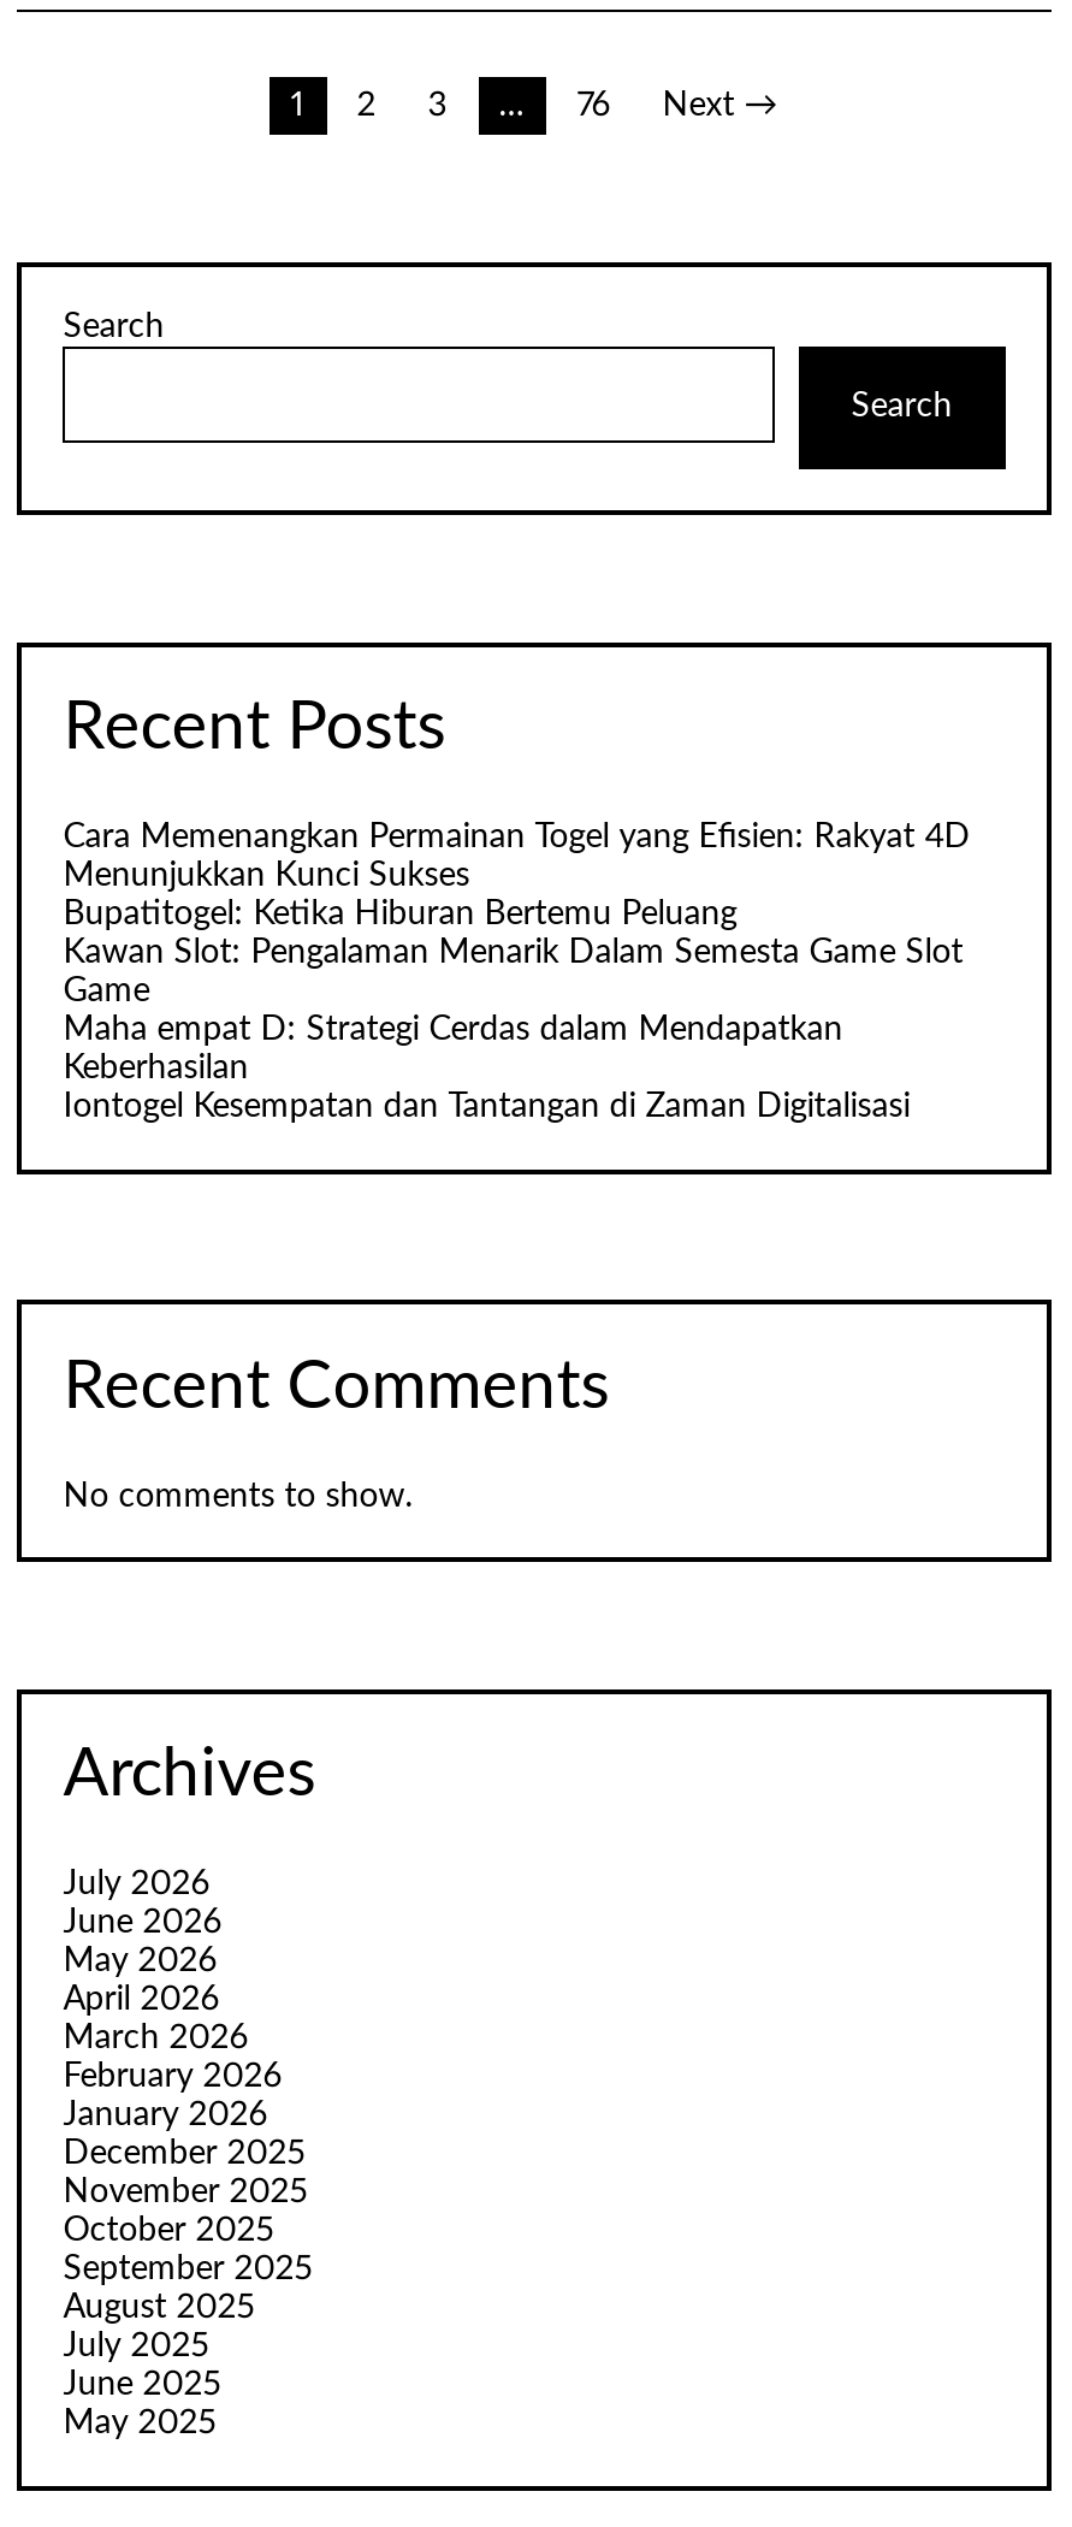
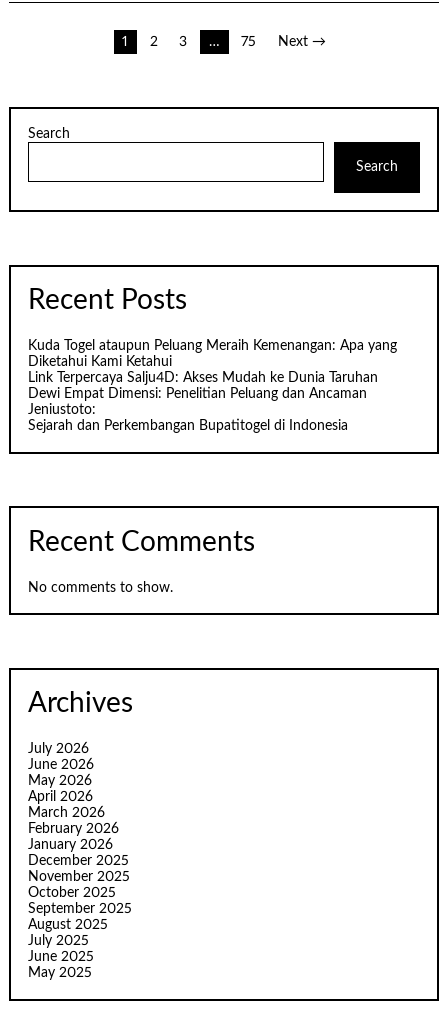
[577,89,611,123] 76 -> [241,35,256,49] 75
[63,821,970,1125] Cara Memenangkan Permainan Togel yang Efisien: Rakyat 4D | Menunjukkan Kunci Sukses | Bupatitogel: Ketika Hiburan Bertemu Peluang | Kawan Slot: Pengalaman Menarik Dalam Semesta Game Slot | Game | Maha empat D: Strategi Cerdas dalam Mendapatkan | Keberhasilan | Iontogel Kesempatan dan Tantangan di Zaman Digitalisasi -> [28,339,397,433] Kuda Togel ataupun Peluang Meraih Kemenangan: Apa yang | Diketahui Kami Ketahui | Link Terpercaya Salju4D: Akses Mudah ke Dunia Taruhan | Dewi Empat Dimensi: Penelitian Peluang dan Ancaman | Jeniustoto: | Sejarah dan Perkembangan Bupatitogel di Indonesia

